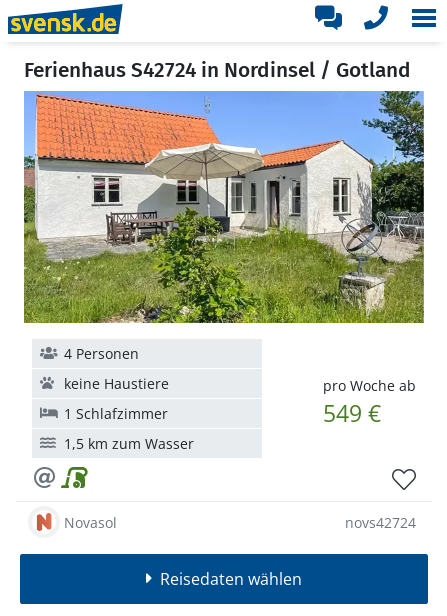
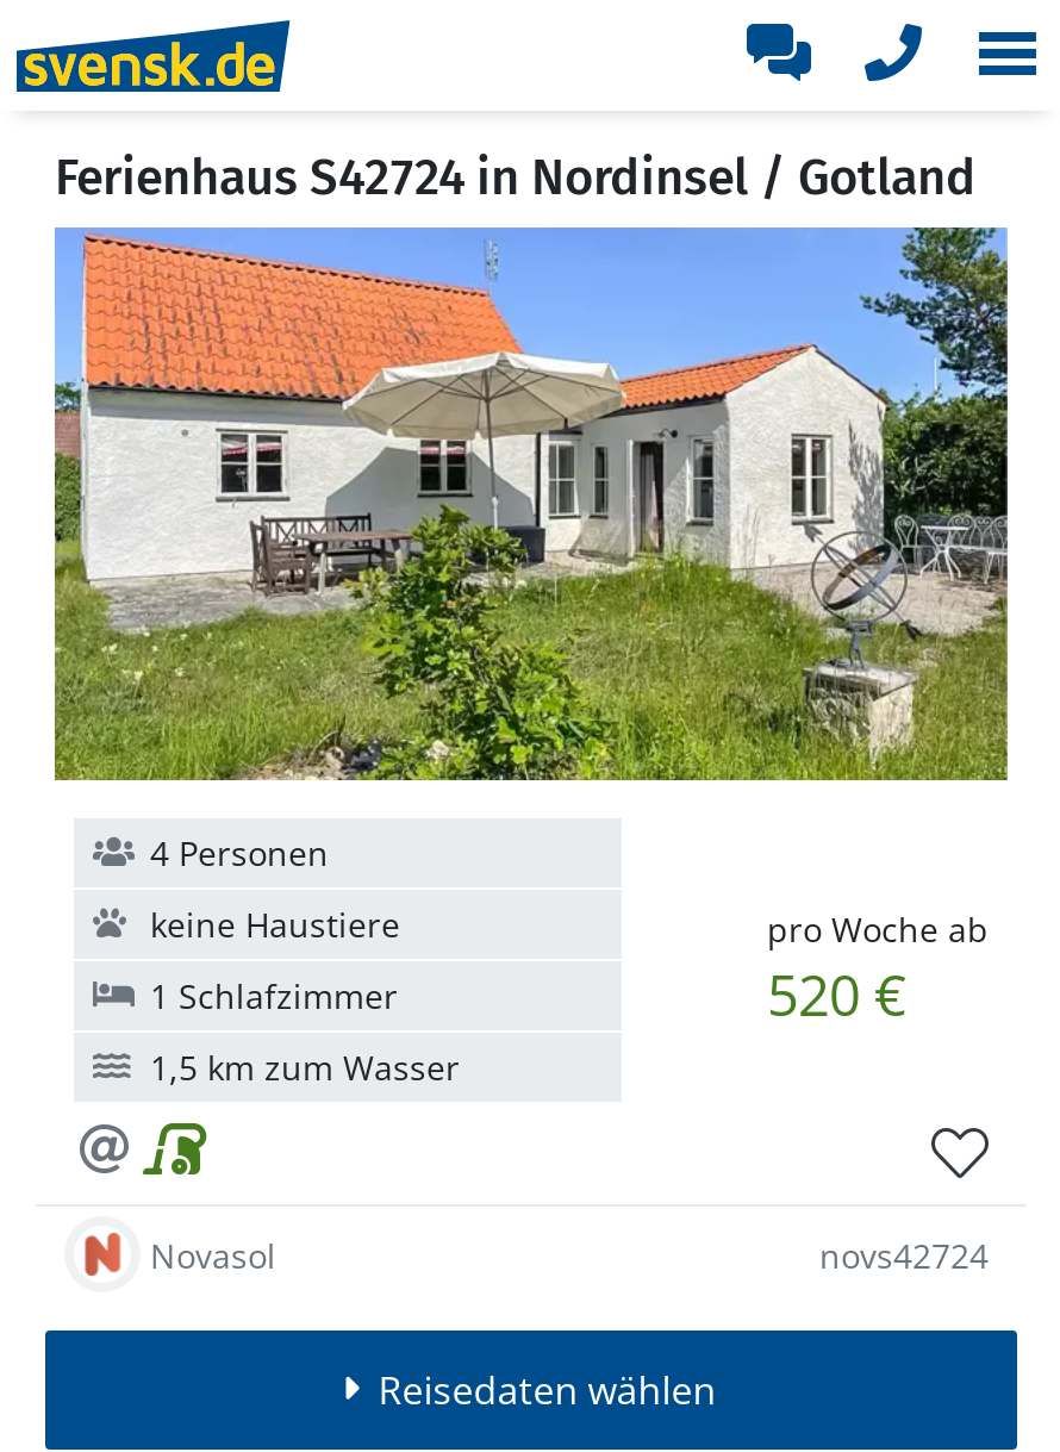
[323,397,381,429] 549 € -> [767,956,905,1033] 520 €

